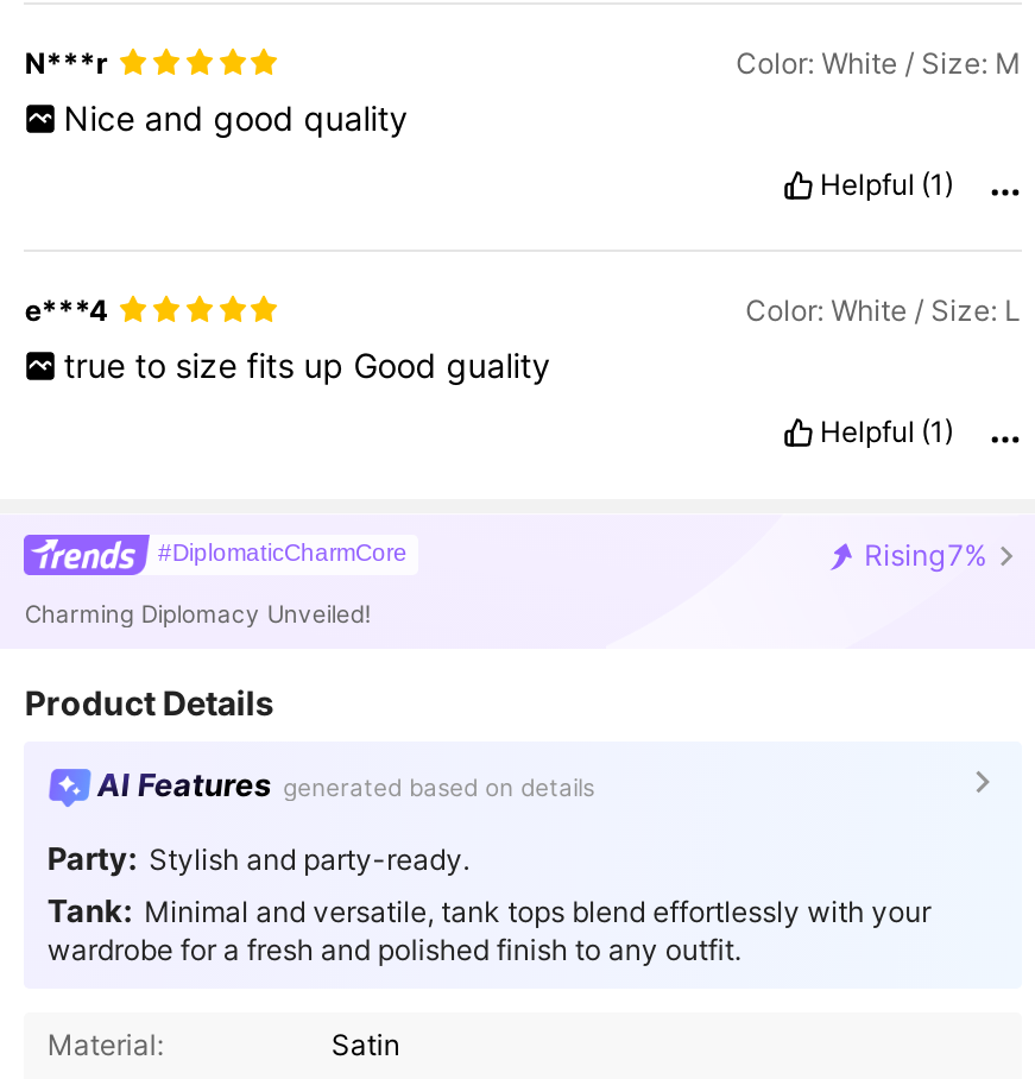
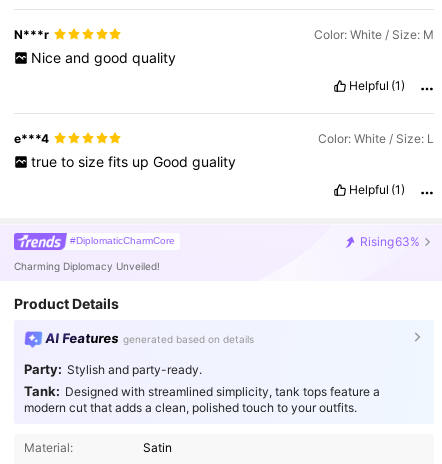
[864,537,988,572] Rising7% -> [360,234,420,249] Rising63%
[47,890,931,966] Tank: Minimal and versatile, tank tops blend effortlessly with your | wardrobe for a fresh and polished finish to any outfit. -> [24,382,380,414] Tank: Designed with streamlined simplicity, tank tops feature a | modern cut that adds a clean, polished touch to your outfits.

